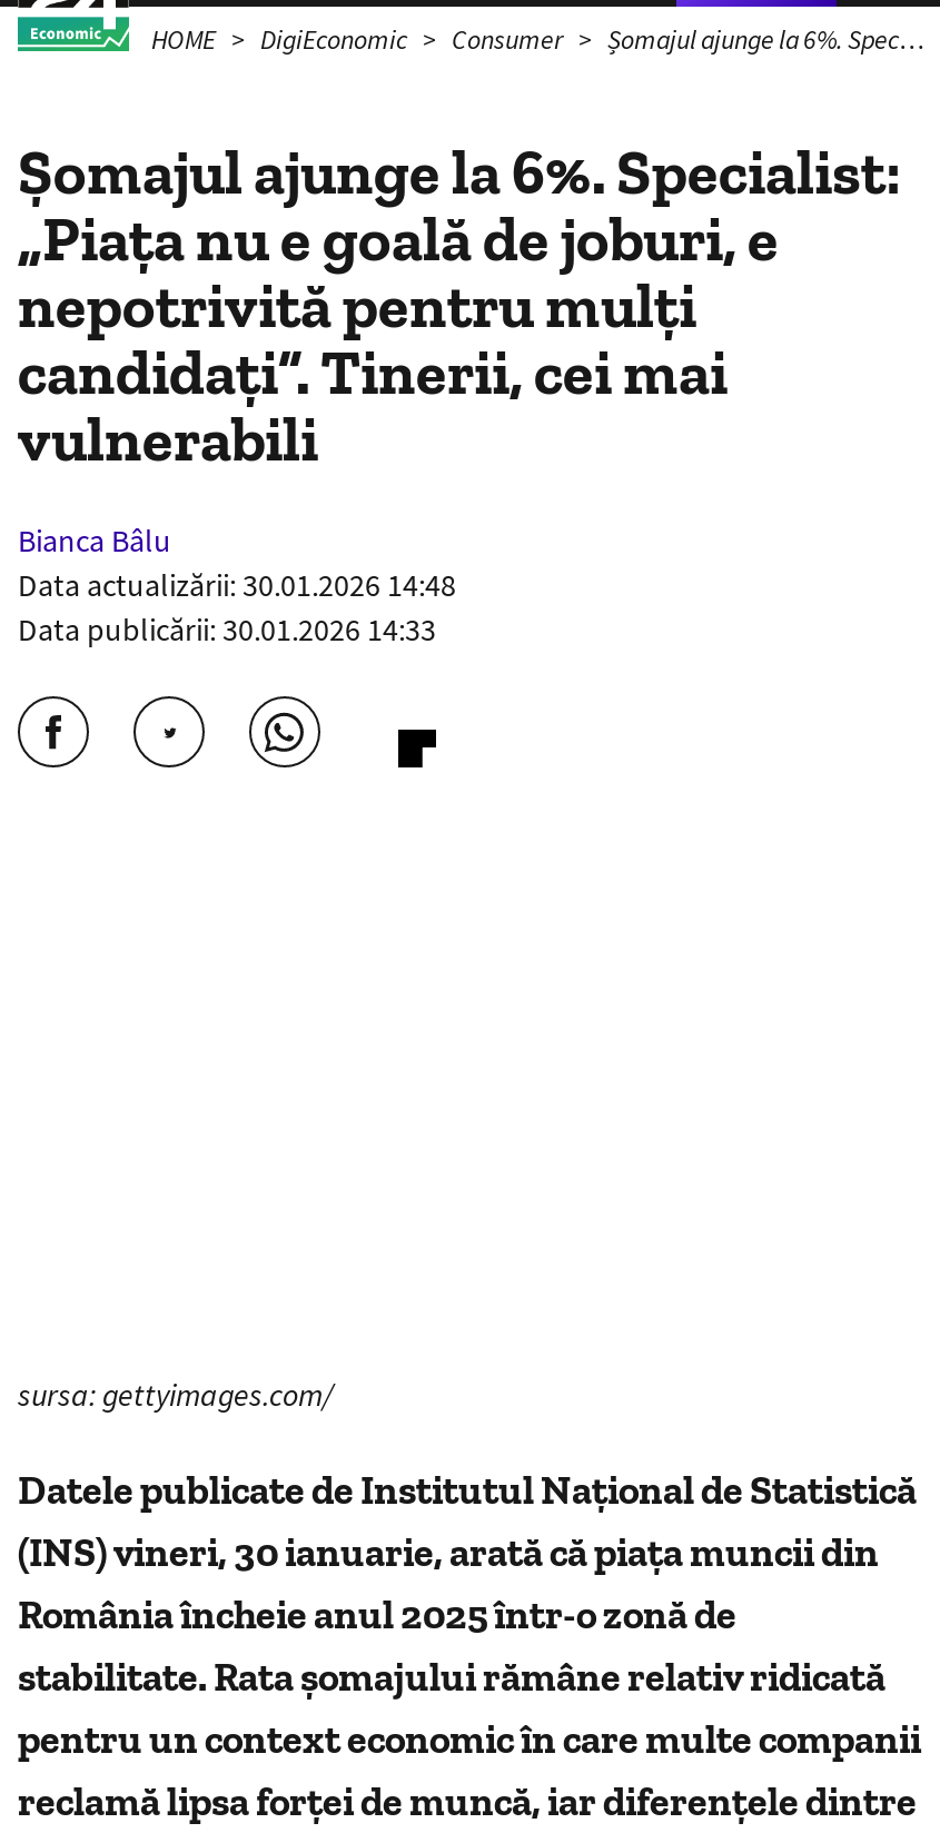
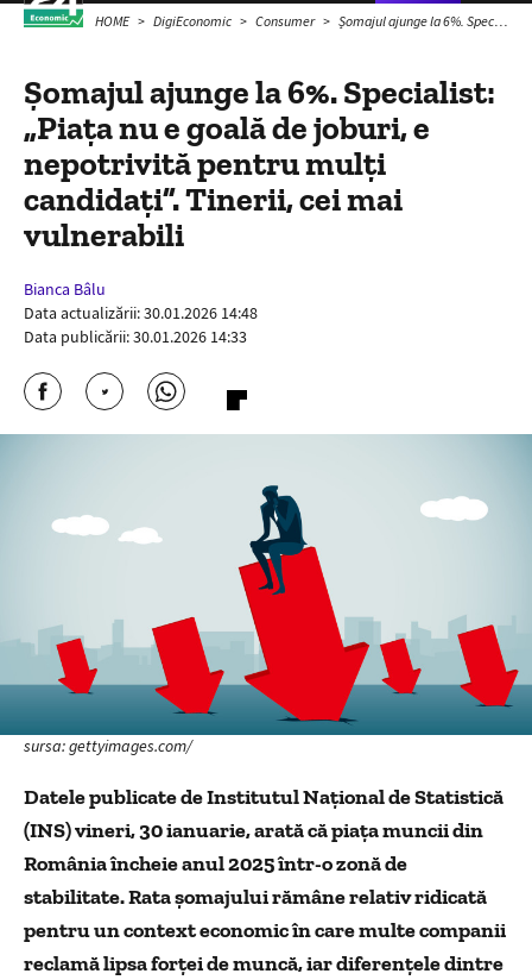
none -> [4,433,528,736] [image]

